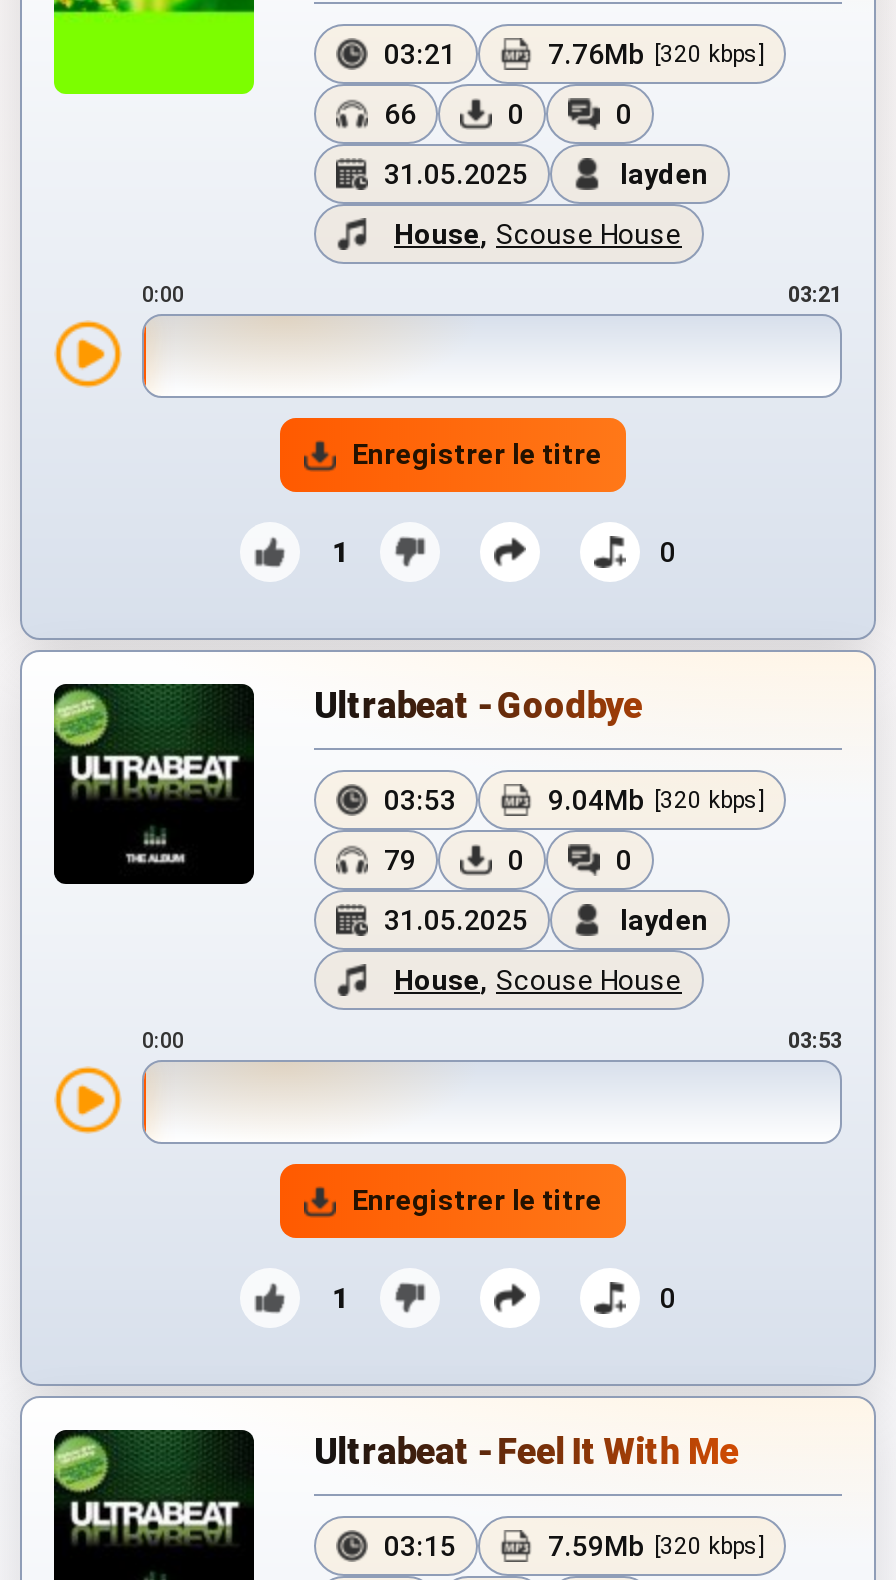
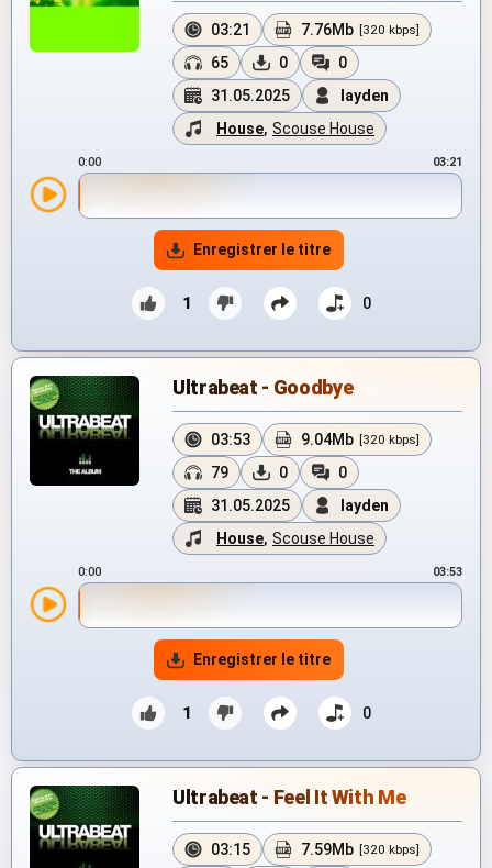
[384,98,416,130] 66 -> [211,54,228,71] 65

